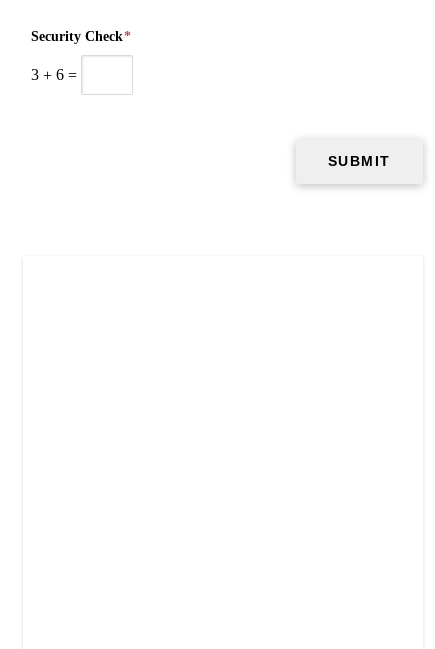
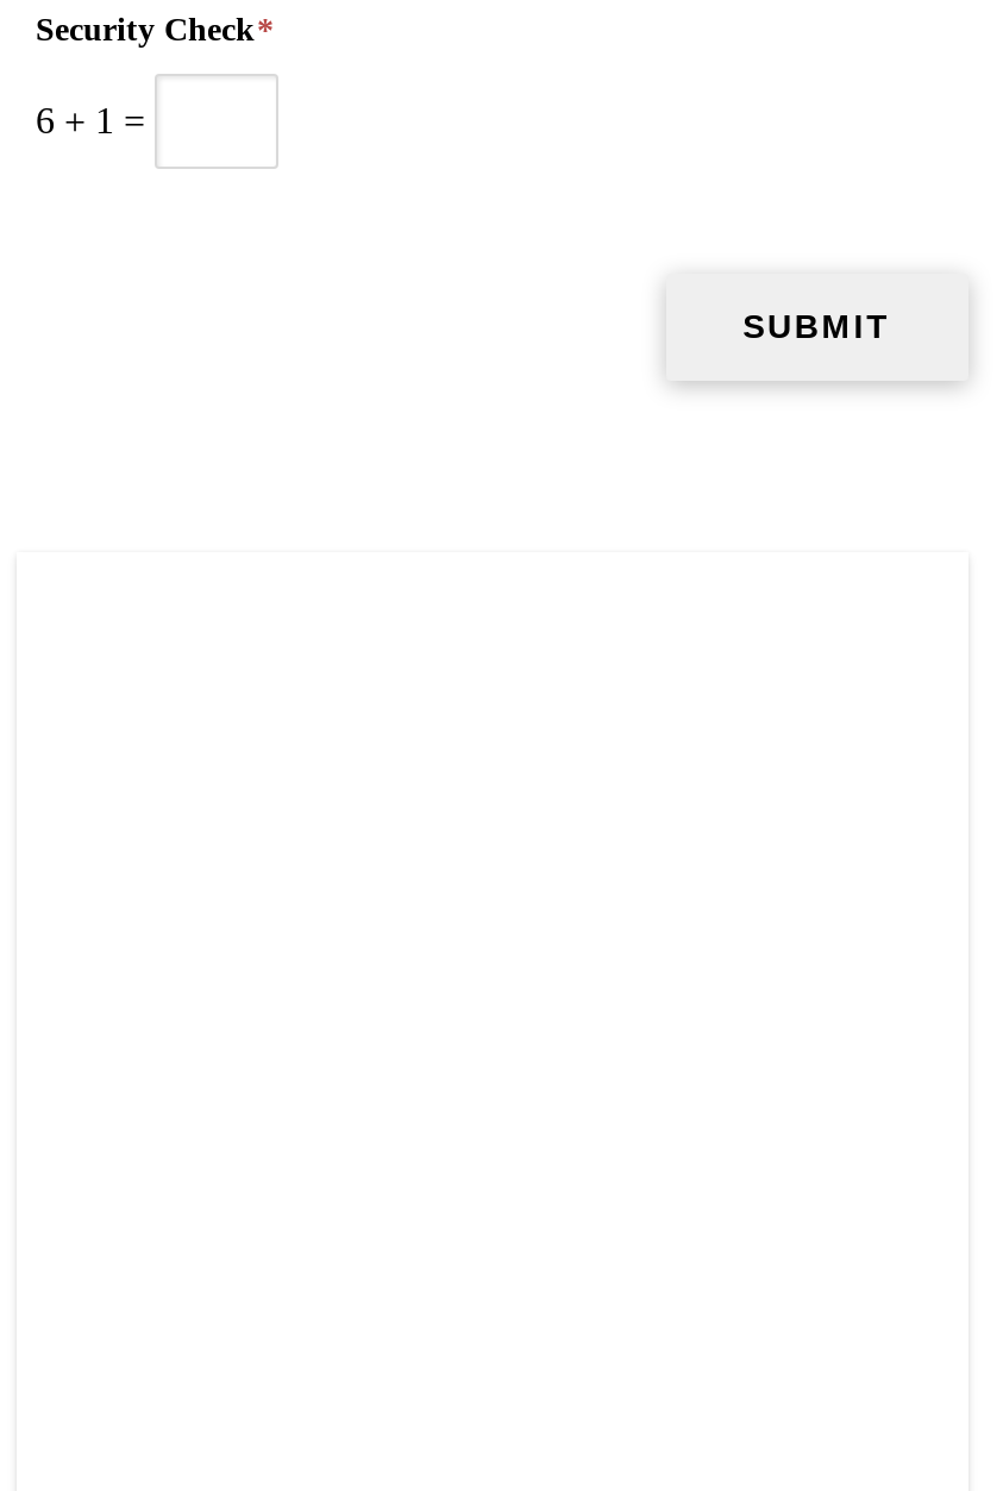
[31,66,81,83] 3 + 6 = -> [36,100,155,140] 6 + 1 =

